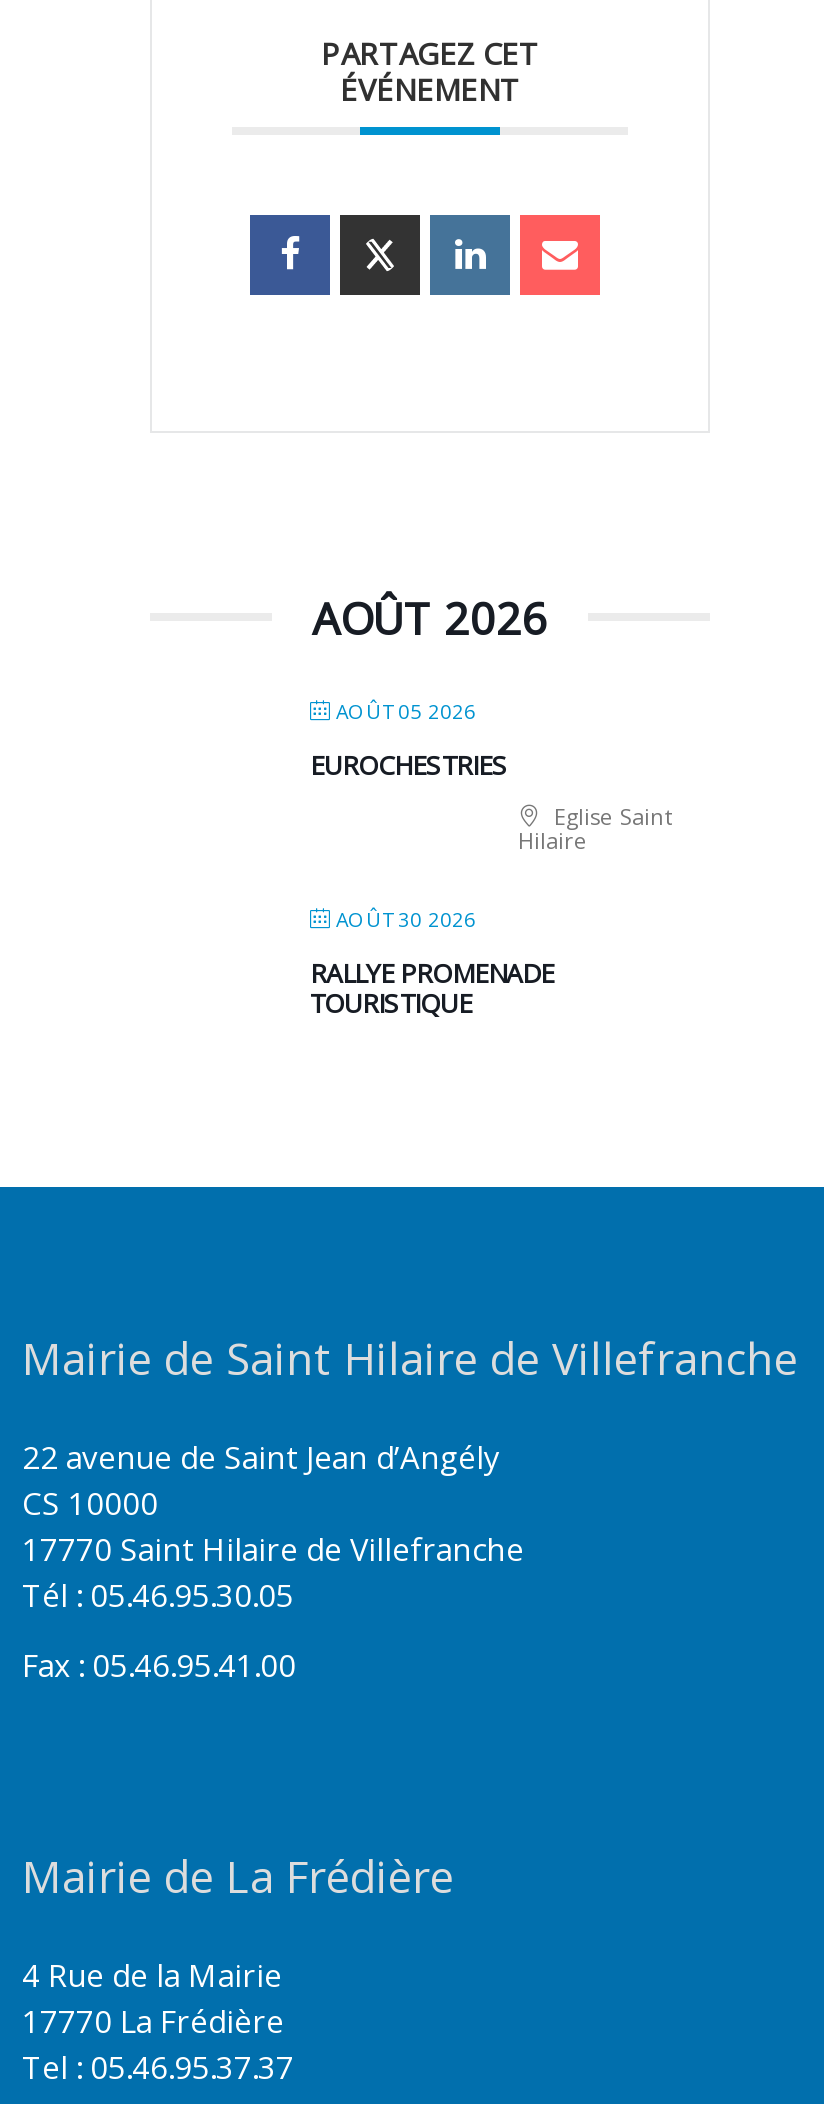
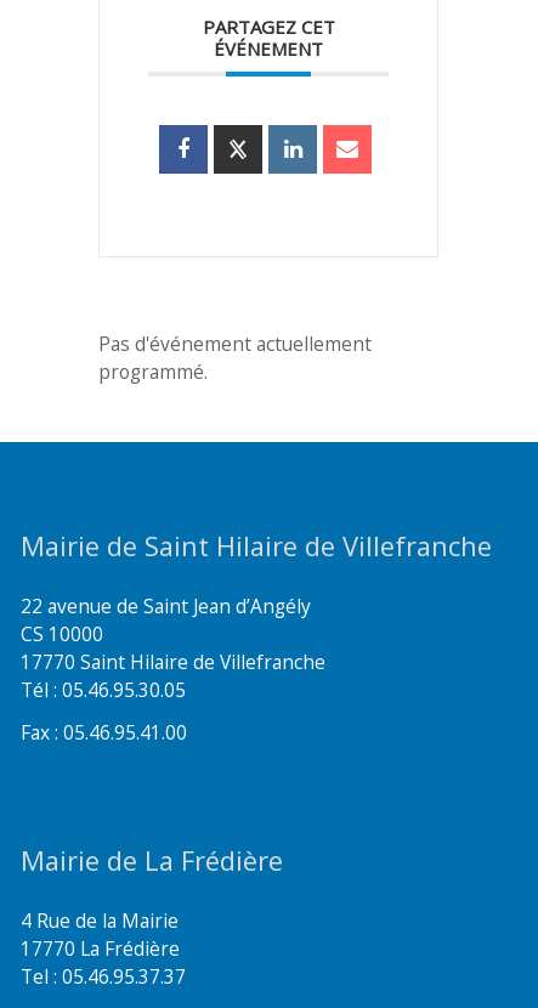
[310,587,672,1021] AOÛT 2026 | AOÛT 05 2026 | EUROCHESTRIES | Eglise Saint | Hilaire | AOÛT 30 2026 | RALLYE PROMENADE | TOURISTIQUE -> [98,330,372,385] Pas d'événement actuellement | programmé.

